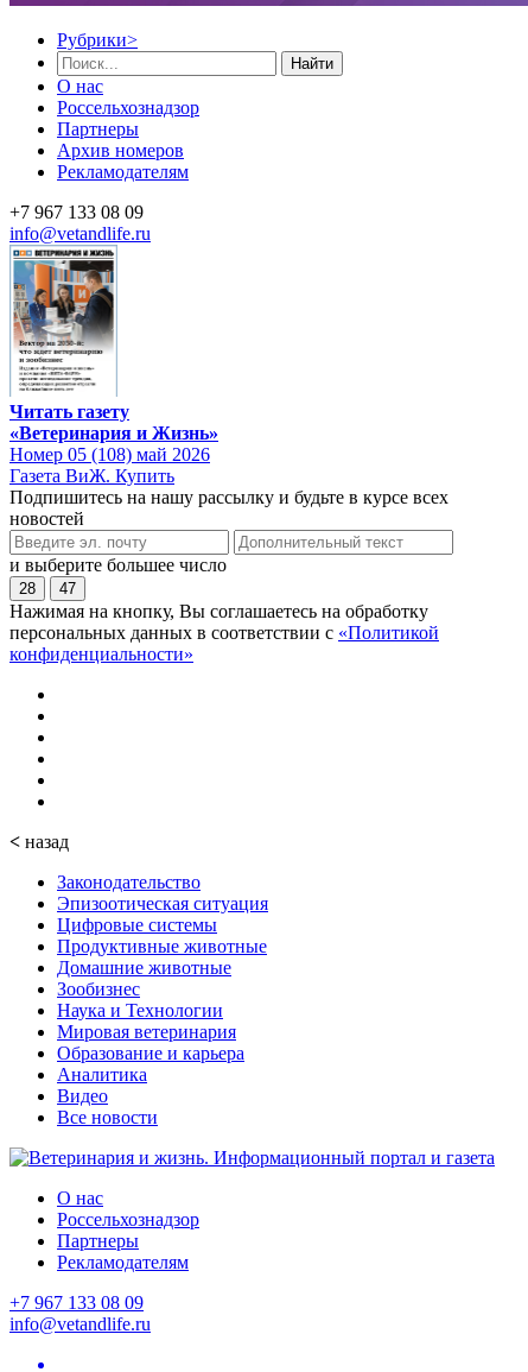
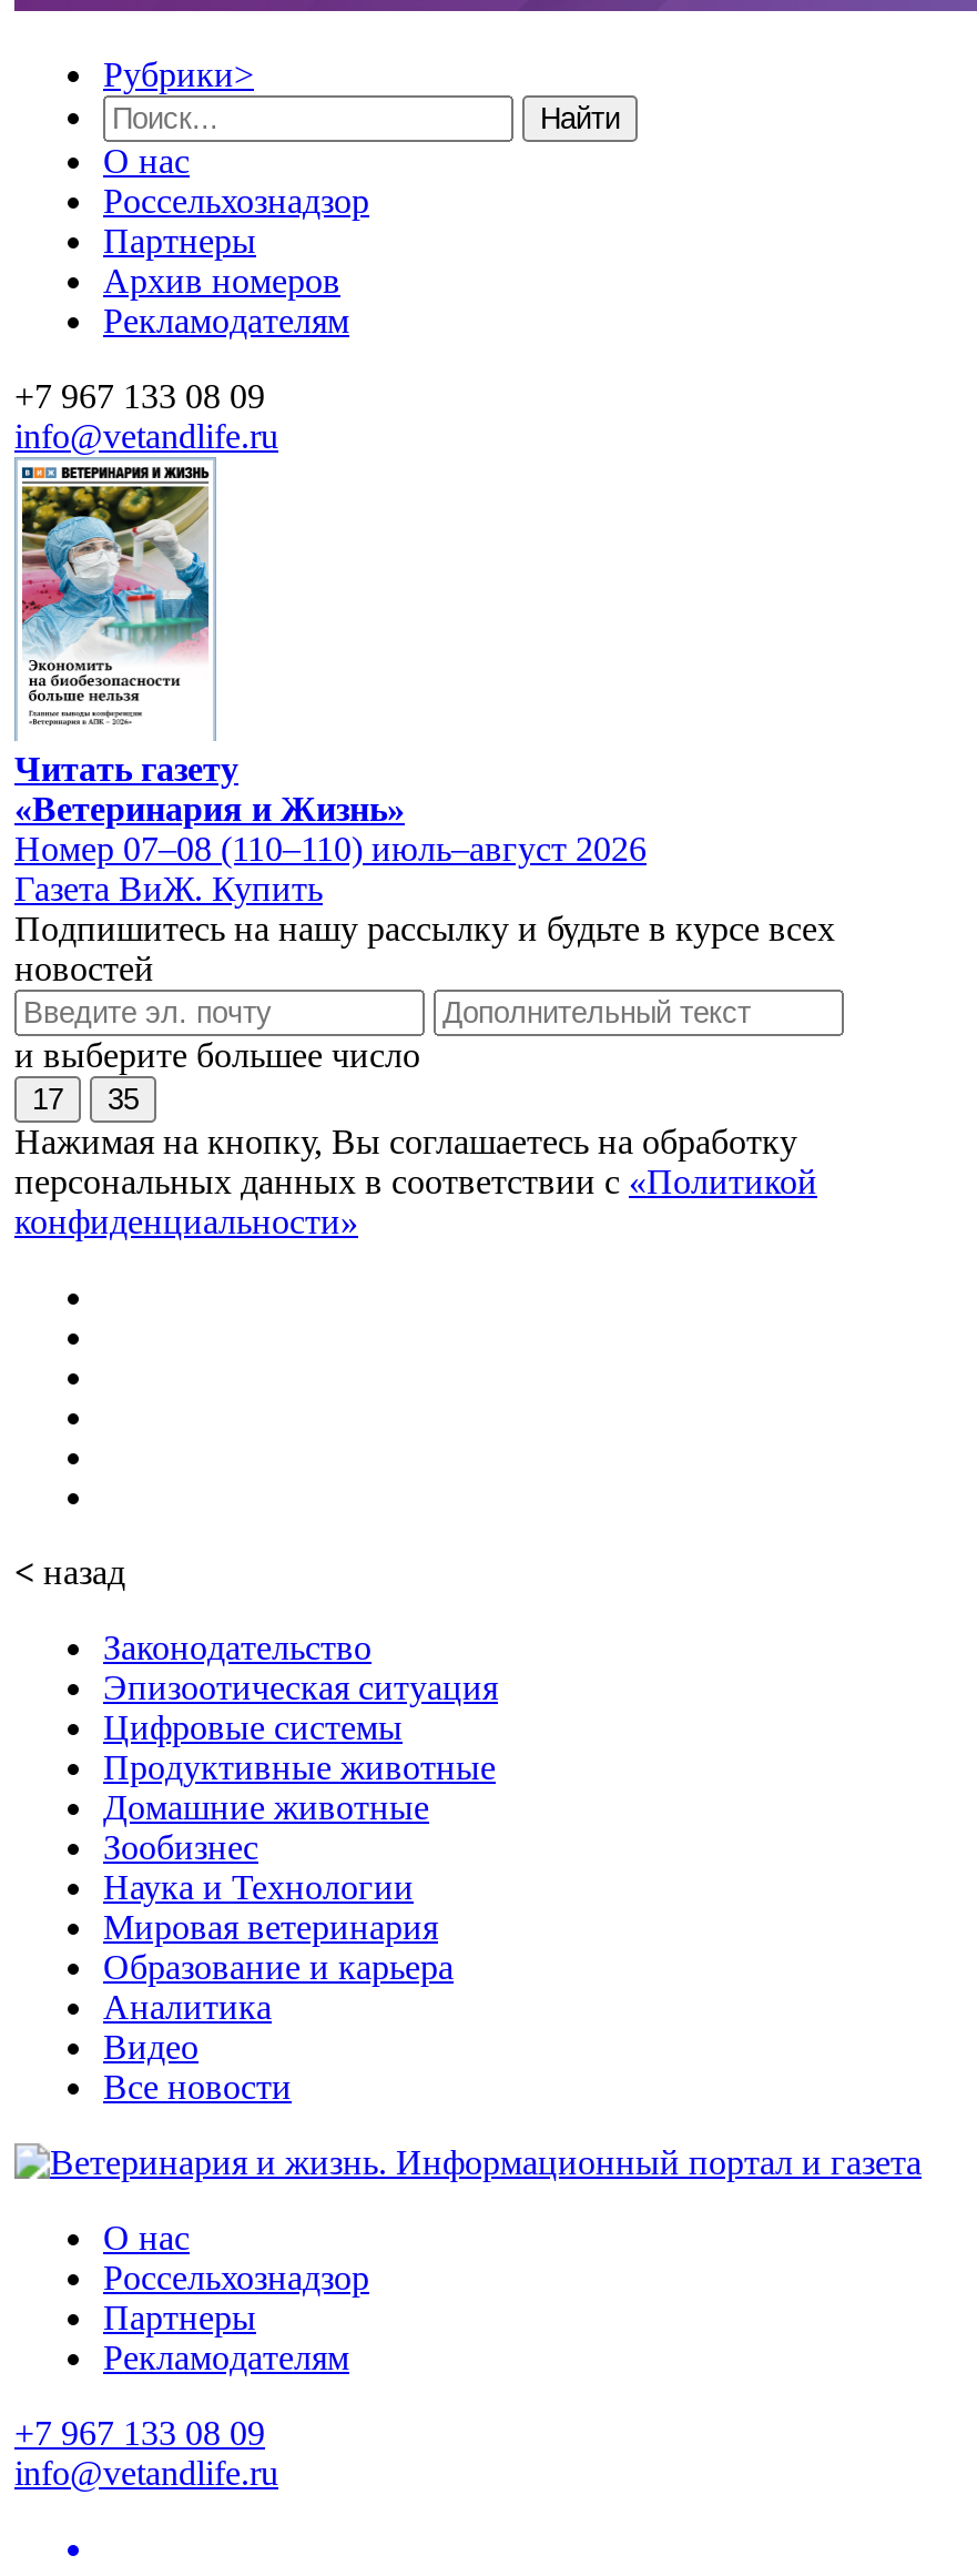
[13,259,115,392] [image] -> [19,484,212,730] [image]
[9,444,210,464] Номер 05 (108) май 2026 -> [14,829,647,867] Номер 07–08 (110–110) июль–август 2026
[19,579,36,597] 28 -> [32,1082,63,1115] 17
[59,579,76,597] 47 -> [108,1082,139,1115] 35

